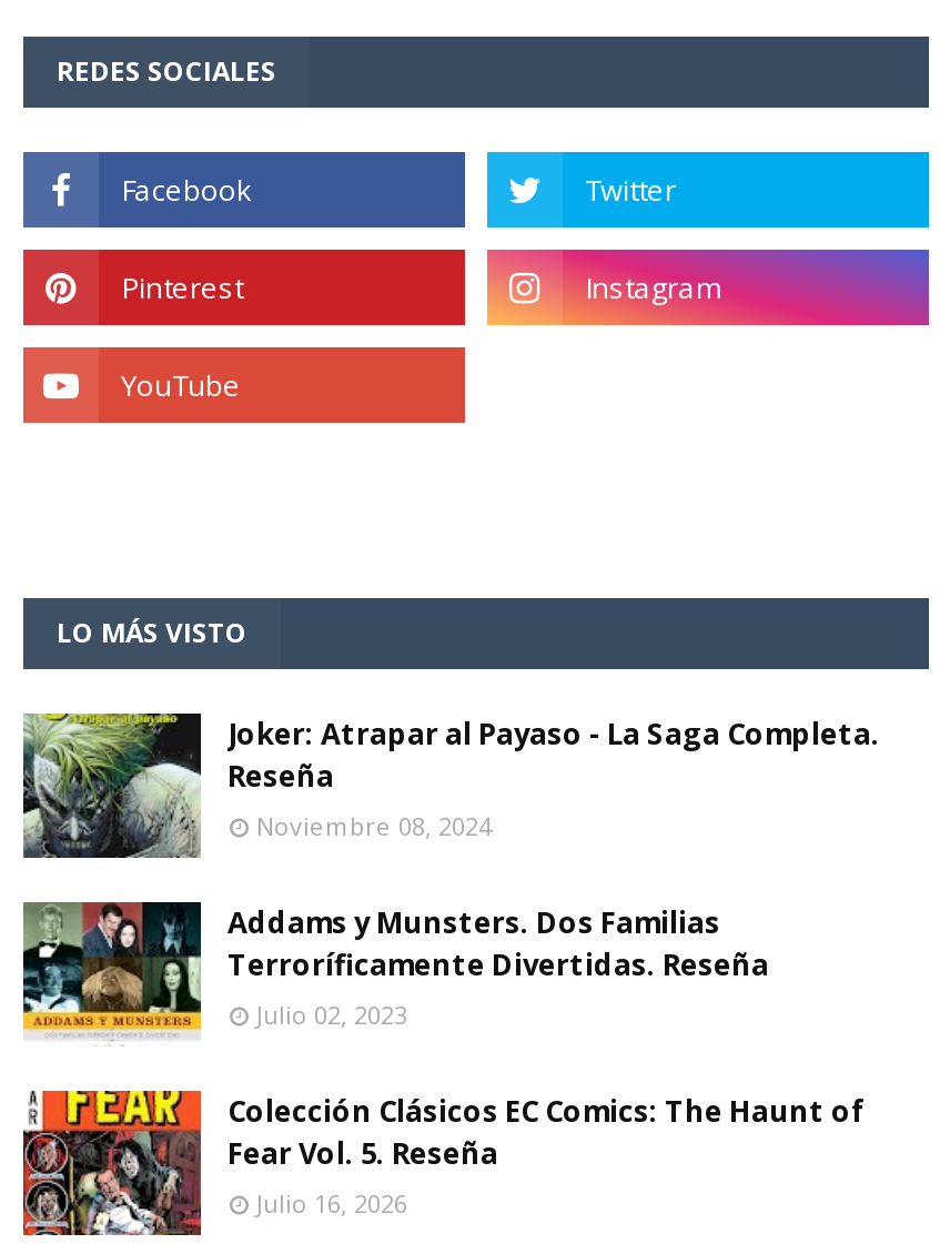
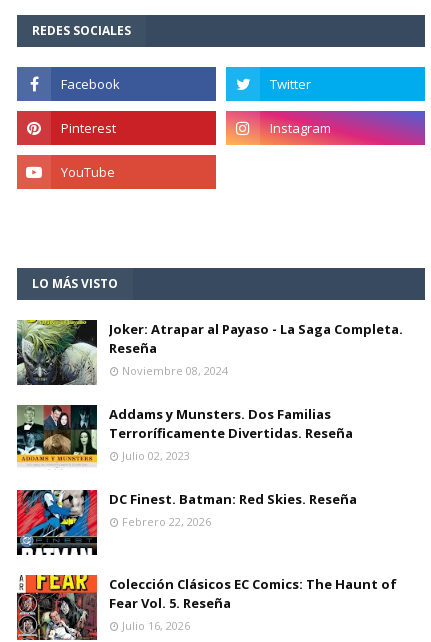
none -> [16,489,357,556] [image] | DC Finest. Batman: Red Skies. Reseña | Febrero 22, 2026

